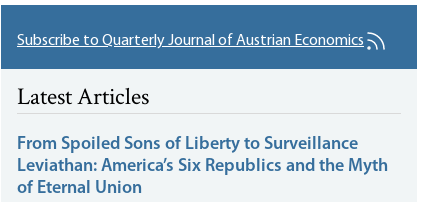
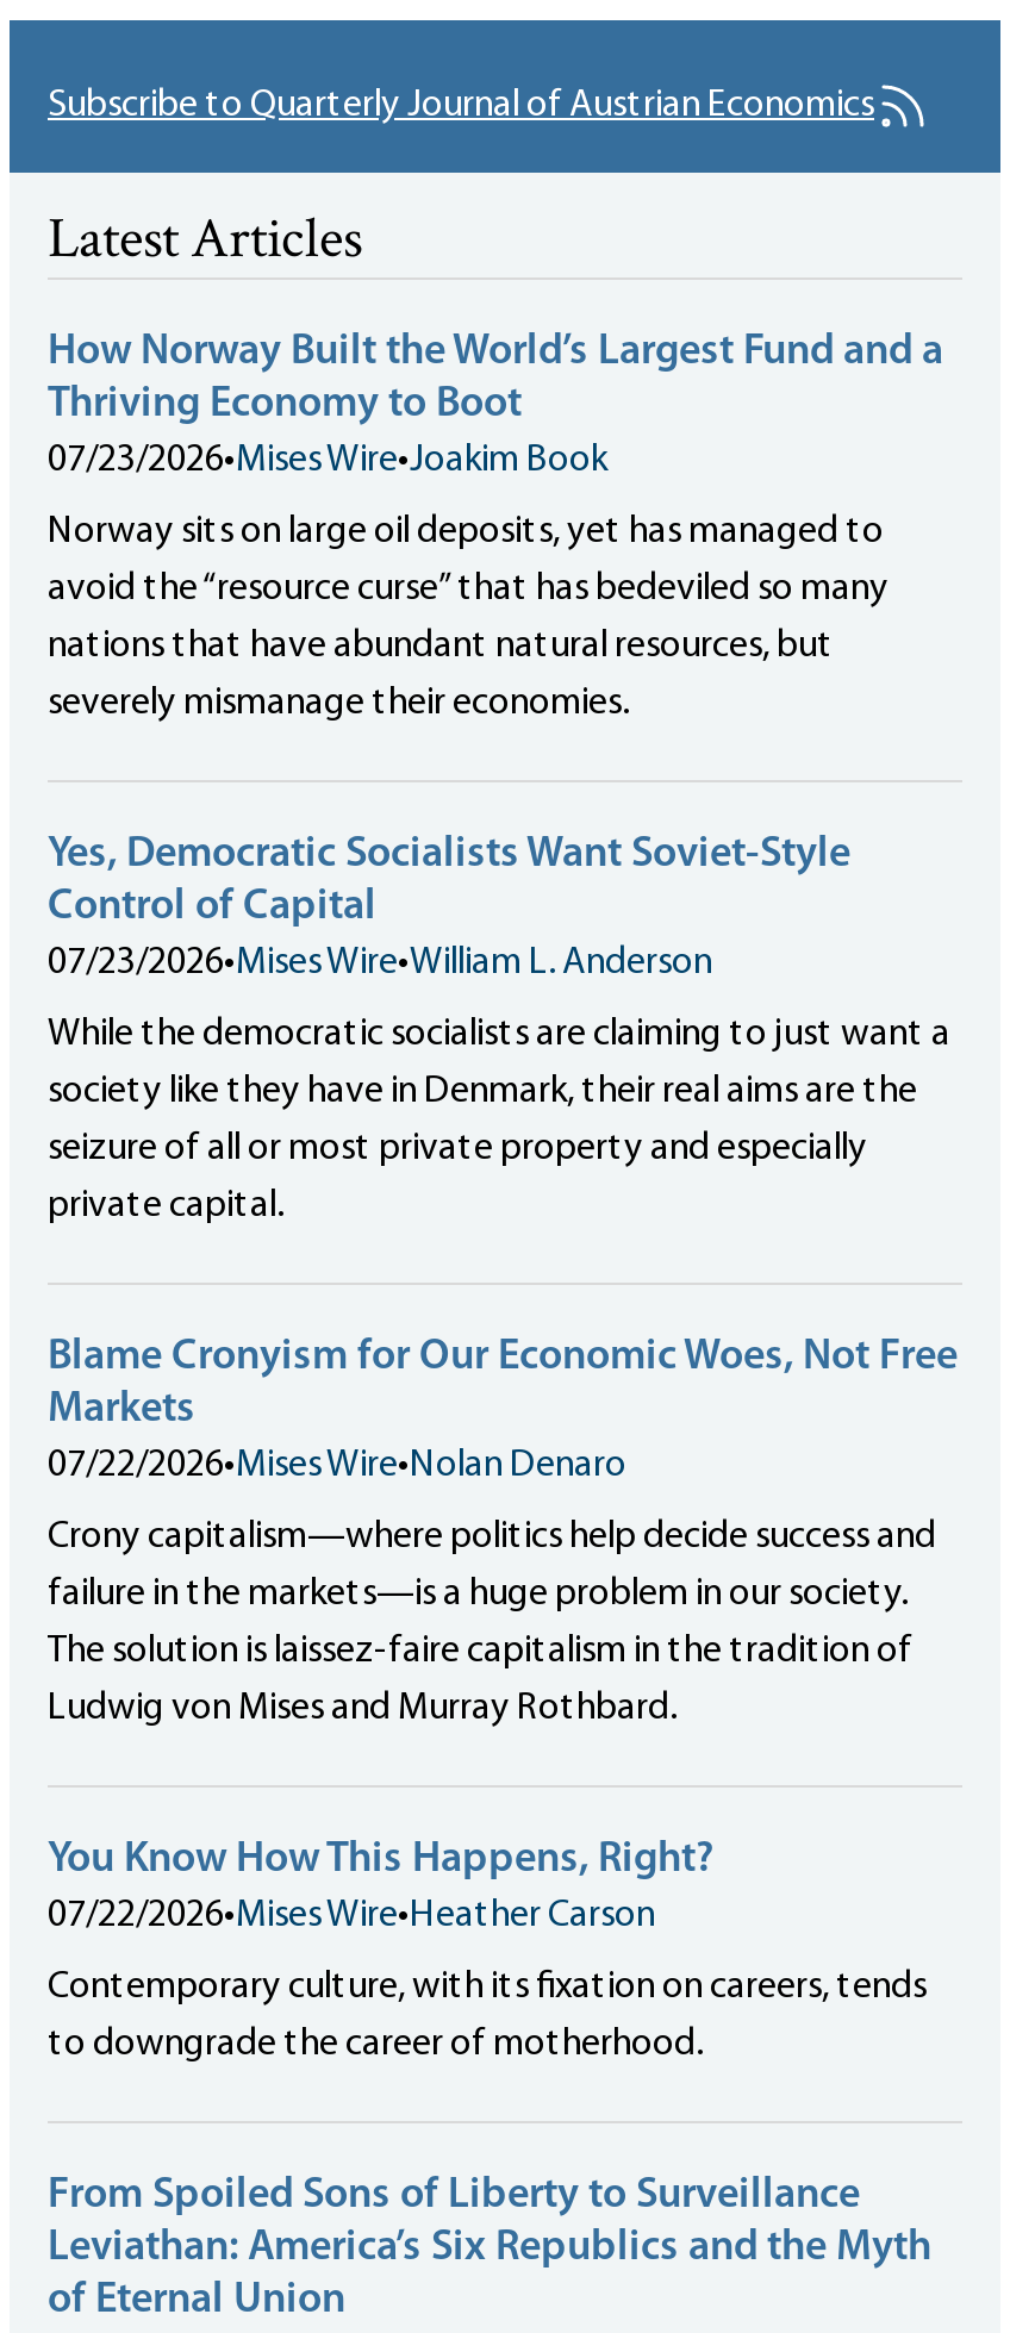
none -> [48,330,958,2064] How Norway Built the World’s Largest Fund and a | Thriving Economy to Boot | 07/23/2026•Mises Wire•Joakim Book | Norway sits on large oil deposits, yet has managed to | avoid the “resource curse” that has bedeviled so many | nations that have abundant natural resources, but | severely mismanage their economies. | Yes, Democratic Socialists Want Soviet-Style | Control of Capital | 07/23/2026•Mises Wire•William L. Anderson | While the democratic socialists are claiming to just want a | society like they have in Denmark, their real aims are the | seizure of all or most private property and especially | private capital. | Blame Cronyism for Our Economic Woes, Not Free | Markets | 07/22/2026•Mises Wire•Nolan Denaro | Crony capitalism—where politics help decide success and | failure in the markets—is a huge problem in our society. | The solution is laissez-faire capitalism in the tradition of | Ludwig von Mises and Murray Rothbard. | You Know How This Happens, Right? | 07/22/2026•Mises Wire•Heather Carson | Contemporary culture, with its fixation on careers, tends | to downgrade the career of motherhood.

